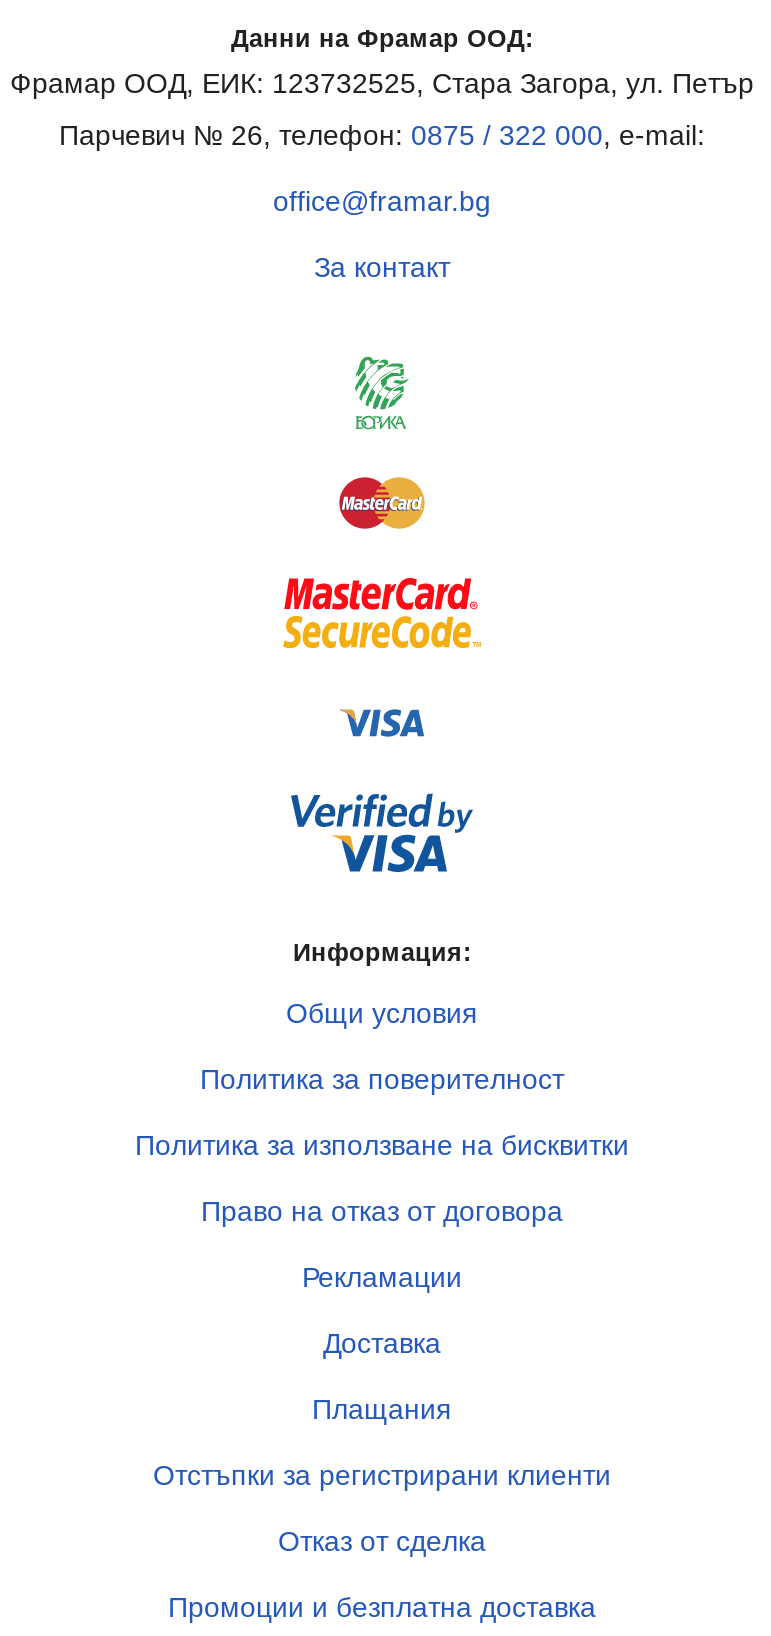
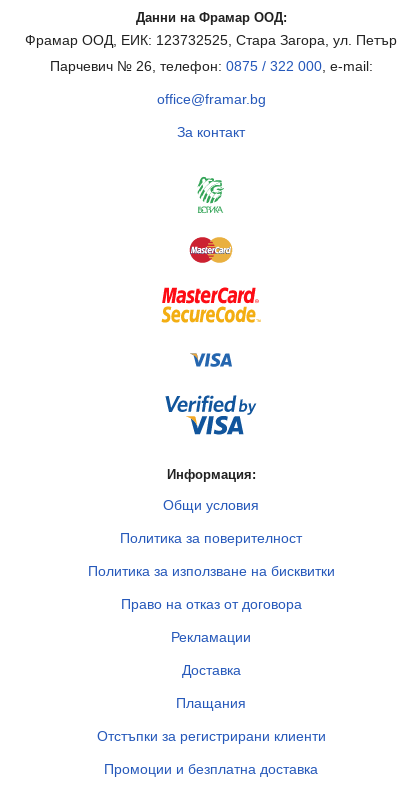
[278,1524,486,1556] Отказ от сделка -> none

